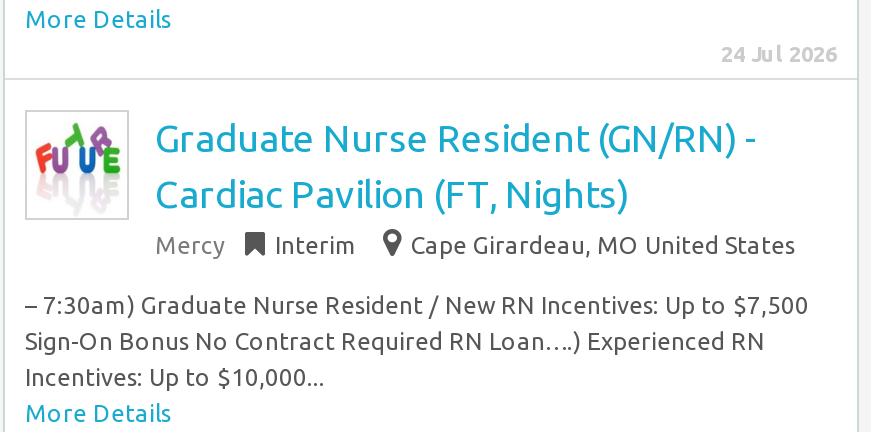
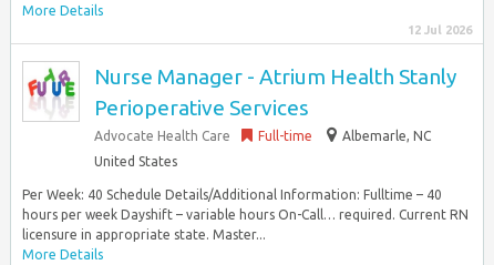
[25,42,837,390] 24 Jul 2026 | Graduate Nurse Resident (GN/RN) - | Cardiac Pavilion (FT, Nights) | Mercy | Interim | Cape Girardeau, MO United States | – 7:30am) Graduate Nurse Resident / New RN Incentives: Up to $7,500 | Sign-On Bonus No Contract Required RN Loan….) Experienced RN | Incentives: Up to $10,000... -> [22,23,472,242] 12 Jul 2026 | Nurse Manager - Atrium Health Stanly | Perioperative Services | Advocate Health Care | Full-time | Albemarle, NC | United States | Per Week: 40 Schedule Details/Additional Information: Fulltime – 40 | hours per week Dayshift – variable hours On-Call… required. Current RN | licensure in appropriate state. Master...

